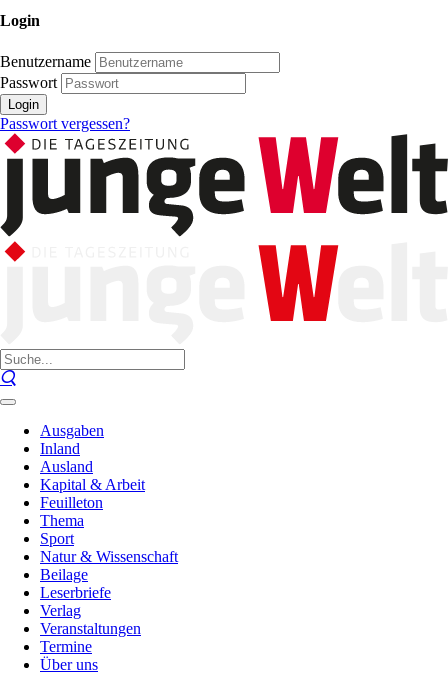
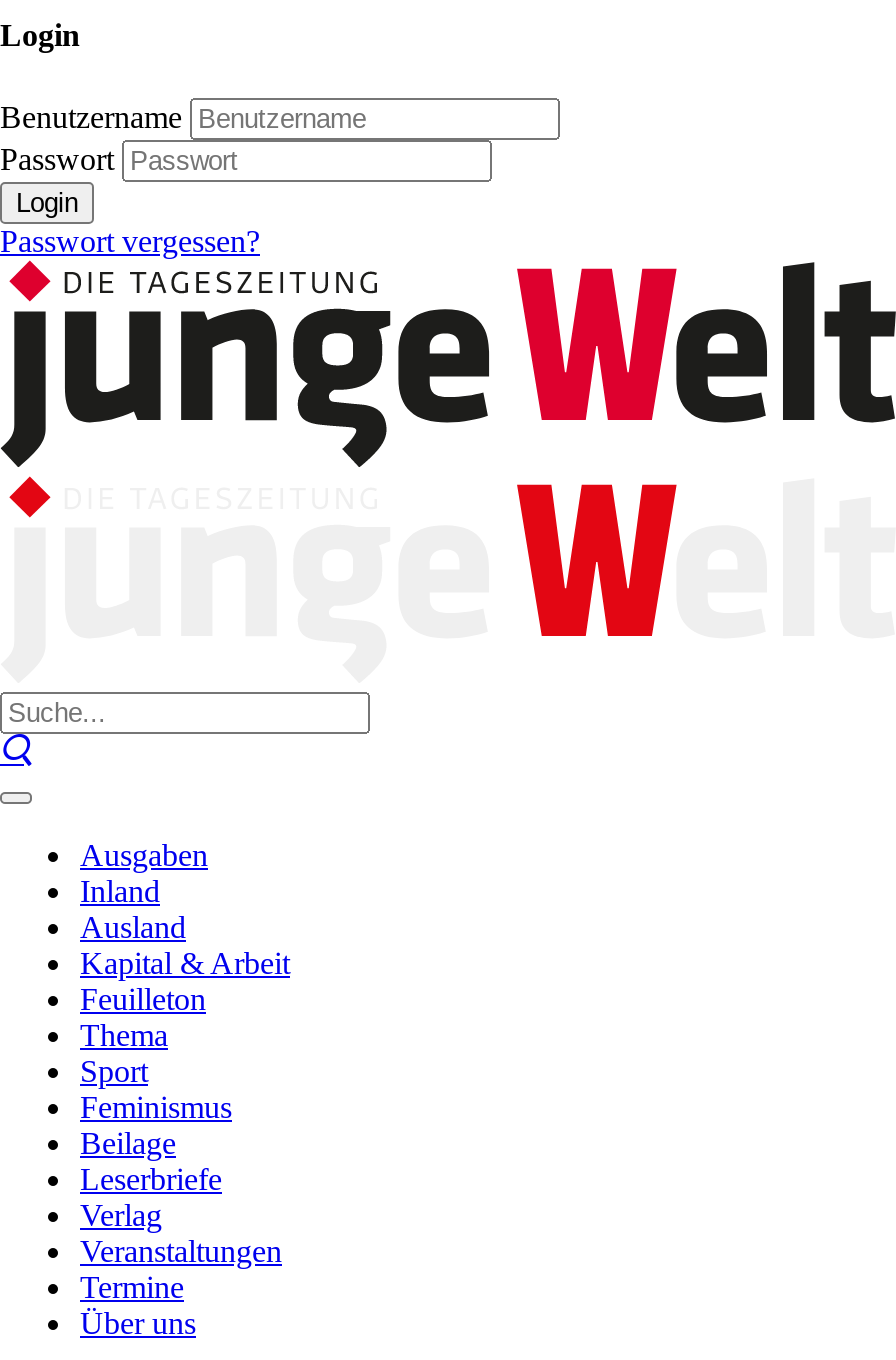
[40,548,178,565] Natur & Wissenschaft -> [80,1090,232,1124] Feminismus

